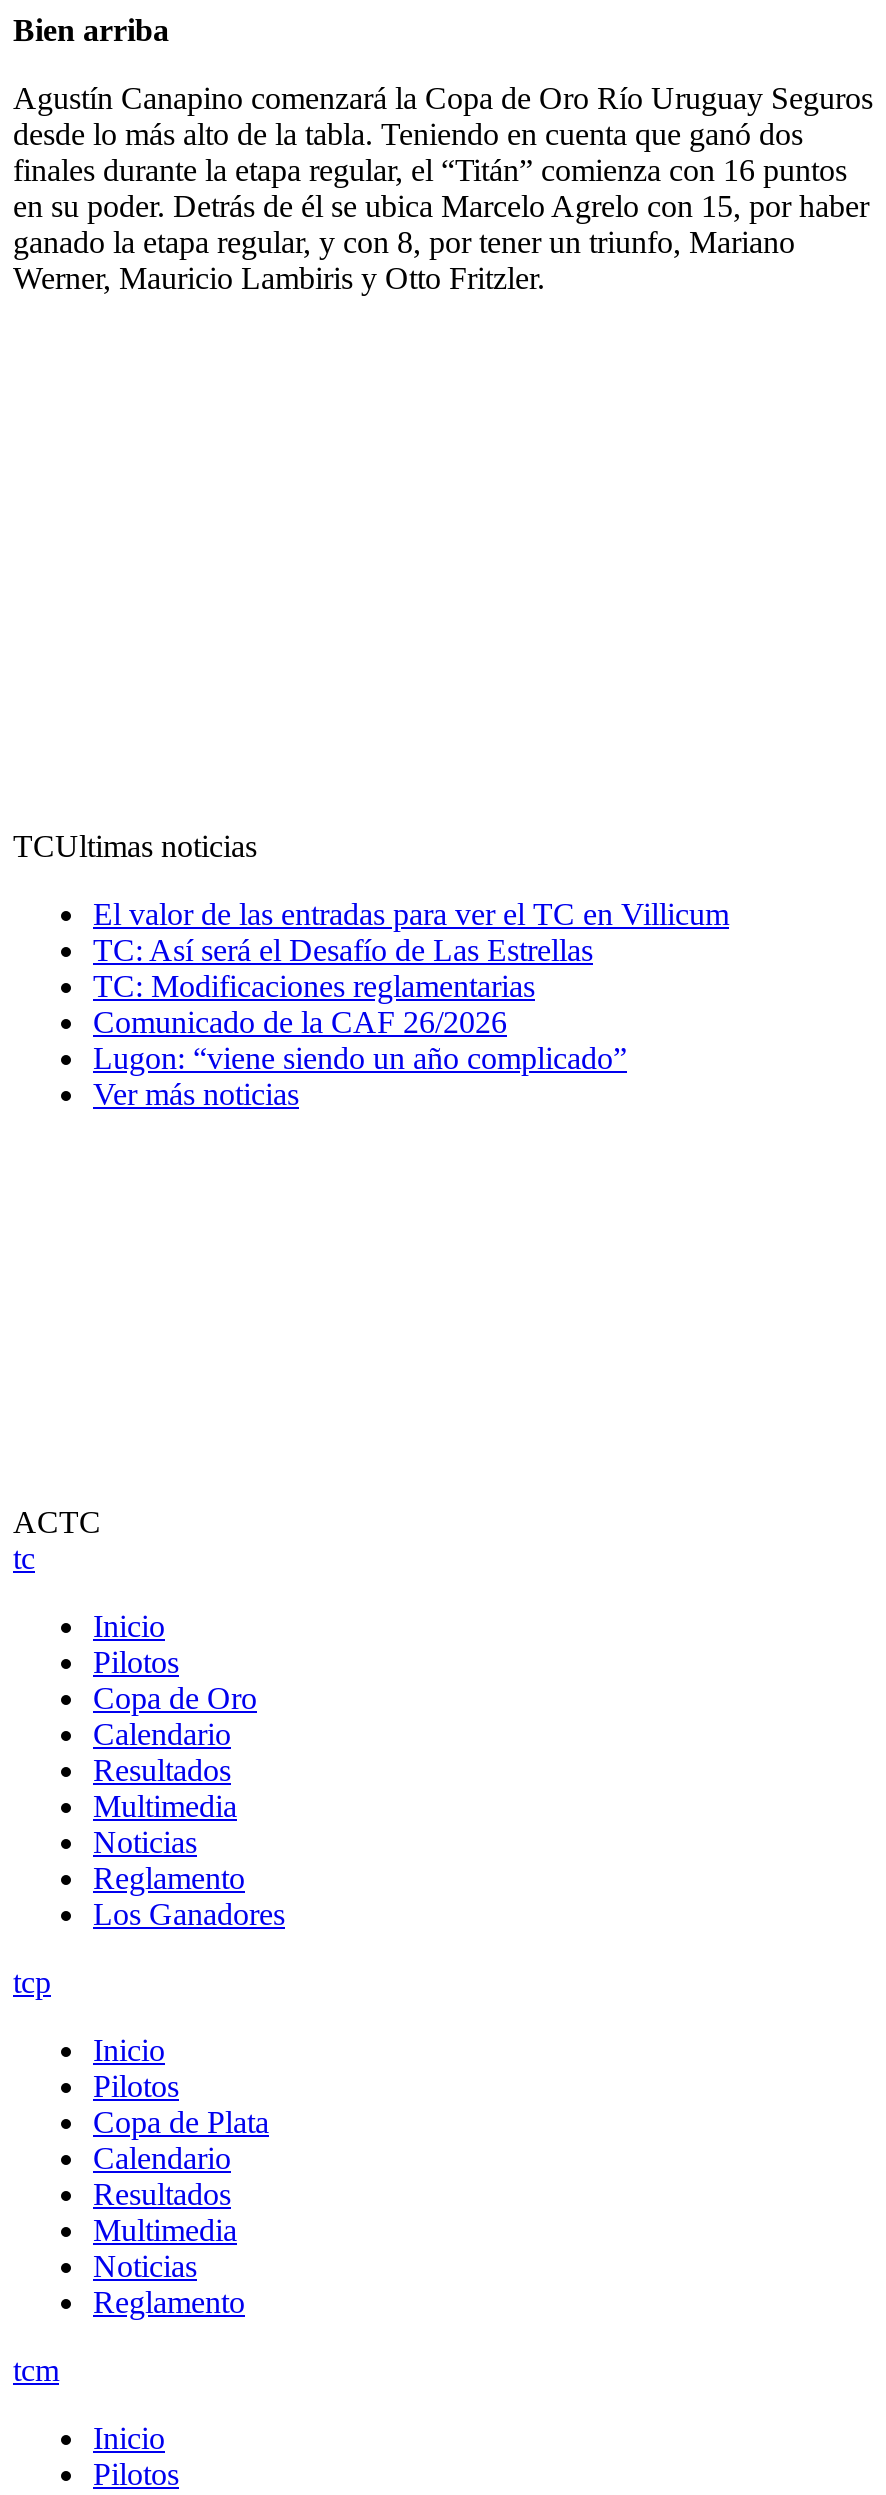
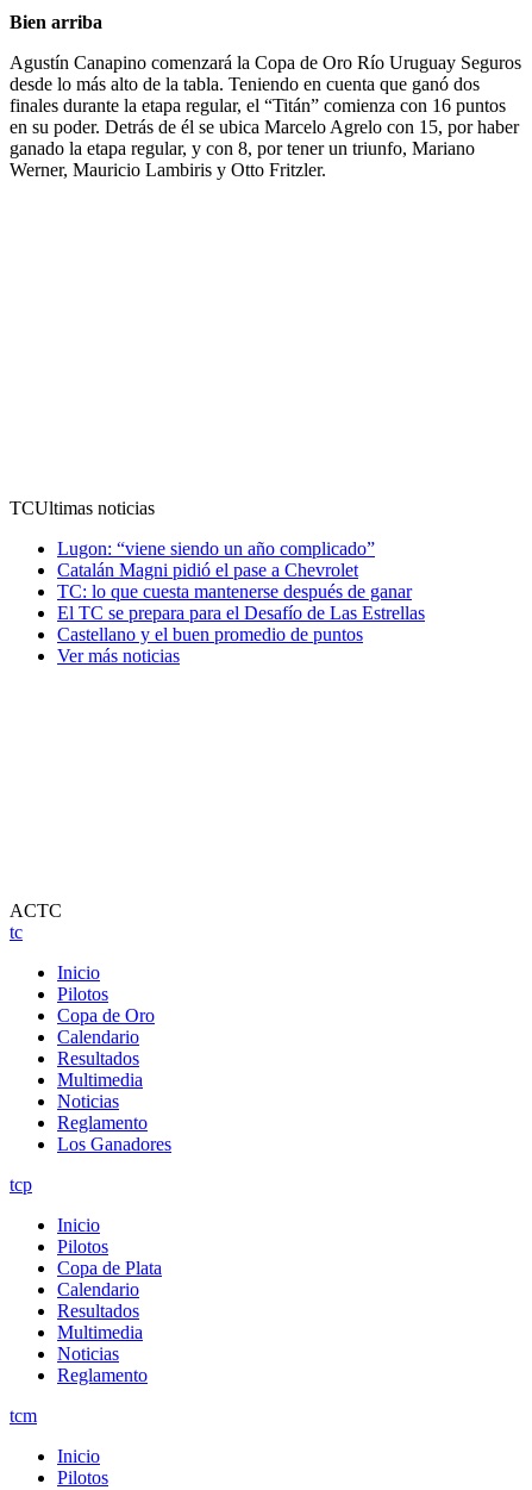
[93,897,729,1039] El valor de las entradas para ver el TC en Villicum | TC: Así será el Desafío de Las Estrellas | TC: Modificaciones reglamentarias | Comunicado de la CAF 26/2026 -> none
moved [93,1041,627,1075] -> [57,538,375,558]: Lugon: “viene siendo un año complicado”
none -> [57,560,425,644] Catalán Magni pidió el pase a Chevrolet | TC: lo que cuesta mantenerse después de ganar | El TC se prepara para el Desafío de Las Estrellas | Castellano y el buen promedio de puntos

